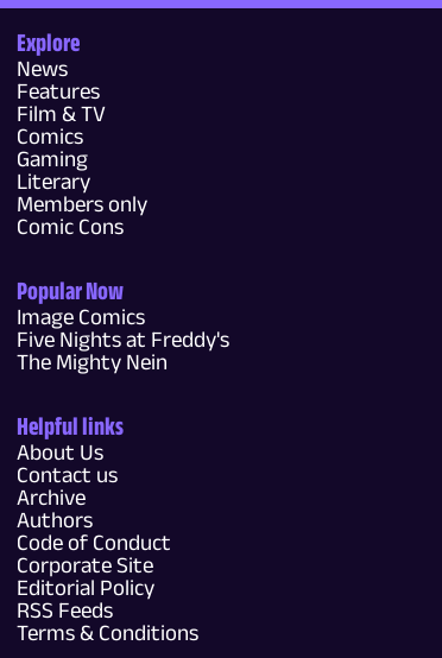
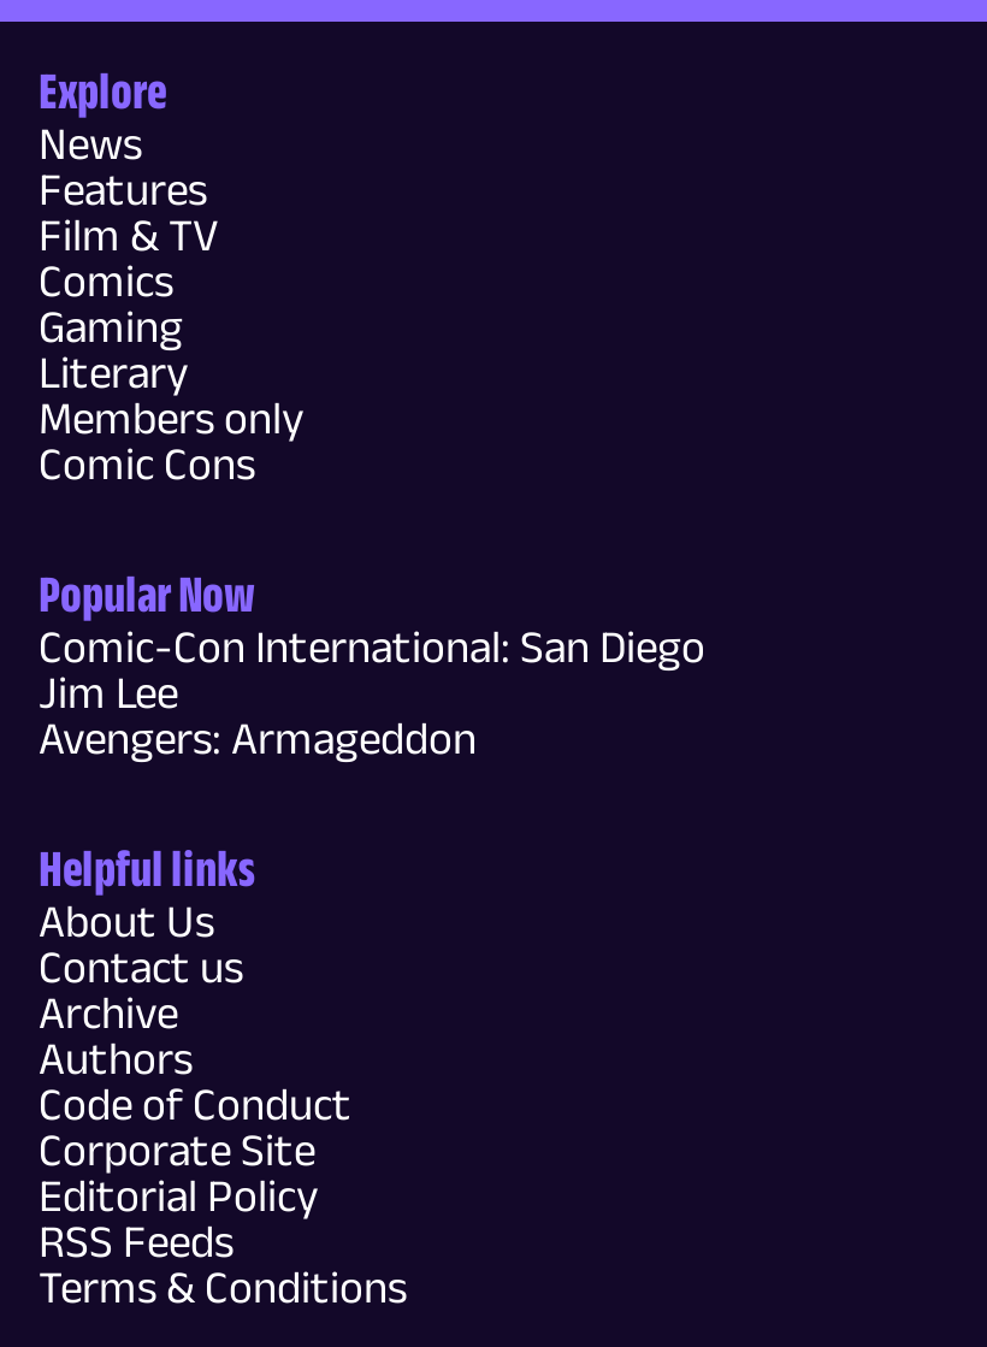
[17,304,229,374] Image Comics | Five Nights at Freddy's | The Mighty Nein -> [39,621,705,763] Comic-Con International: San Diego | Jim Lee | Avengers: Armageddon

